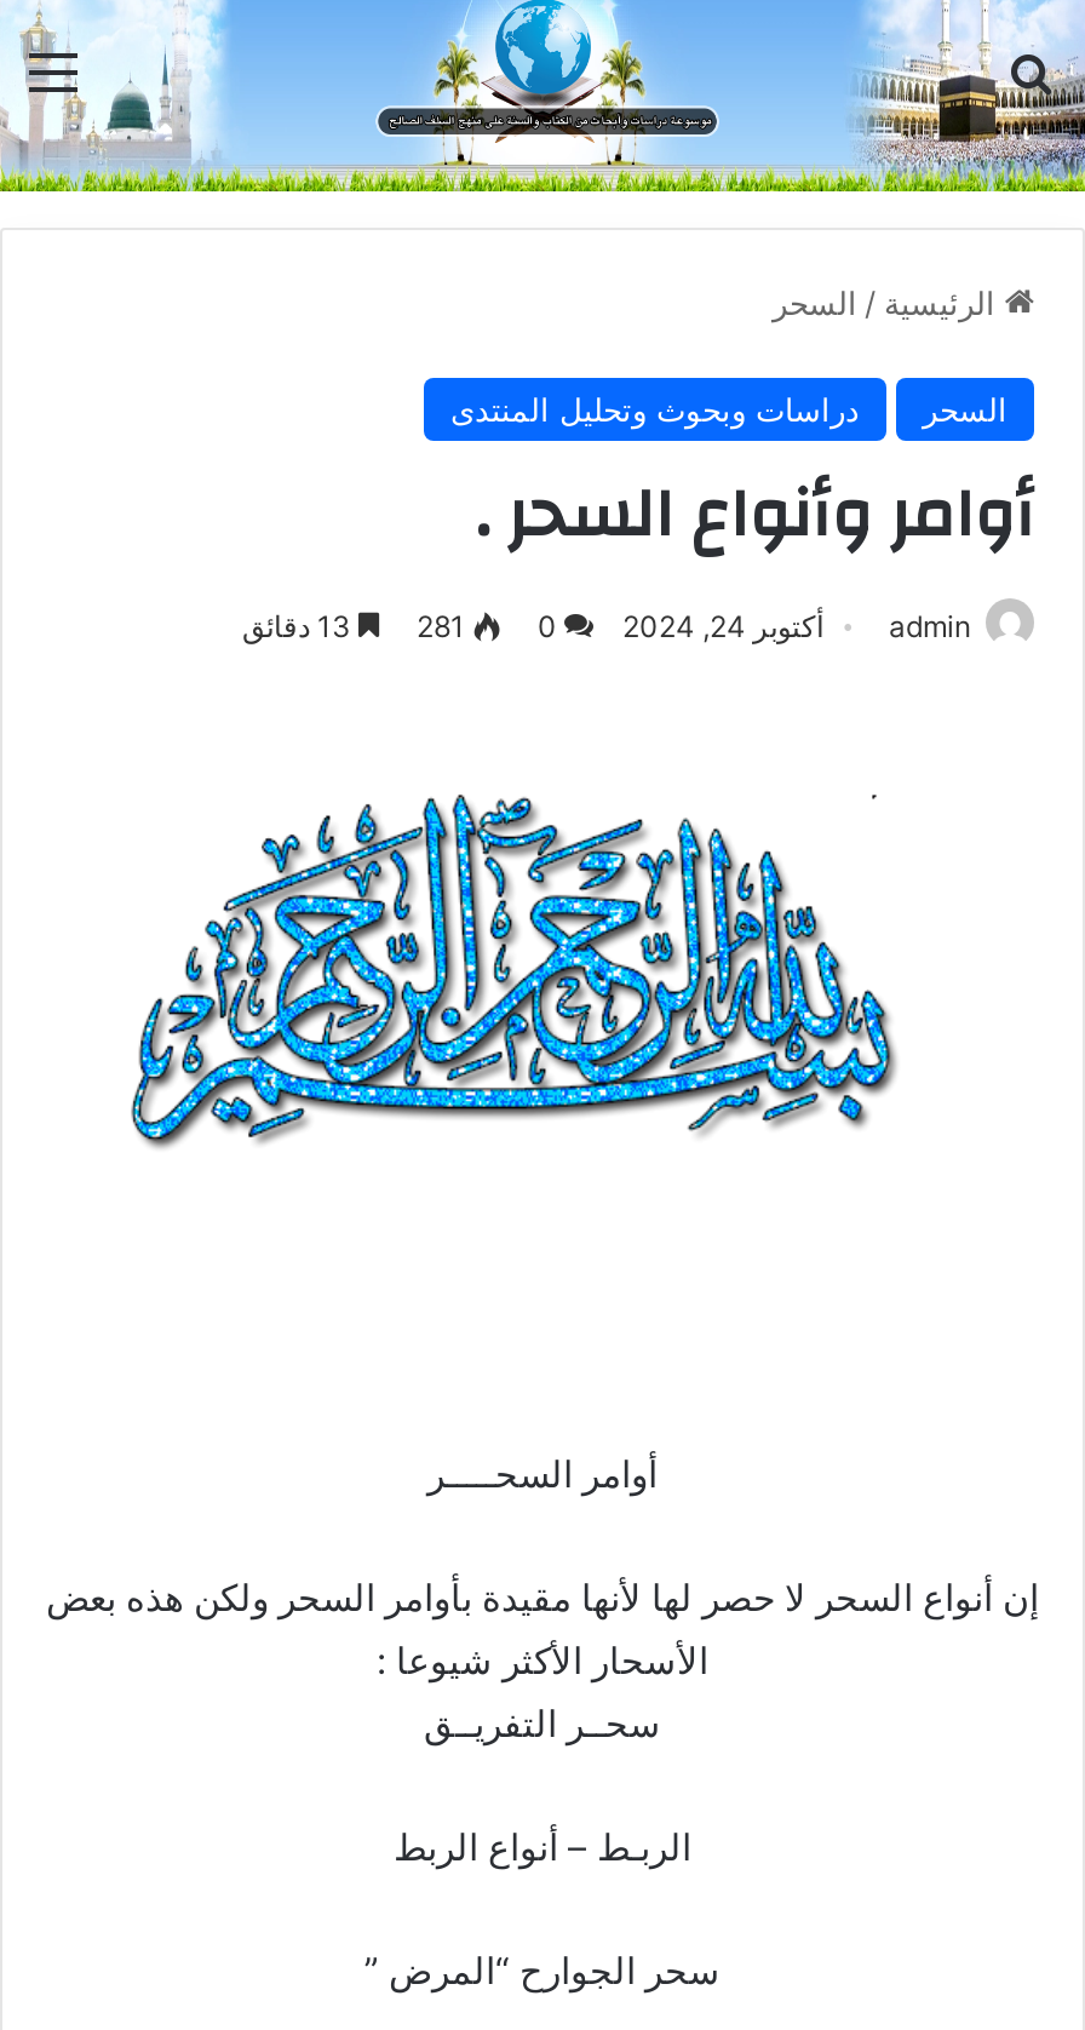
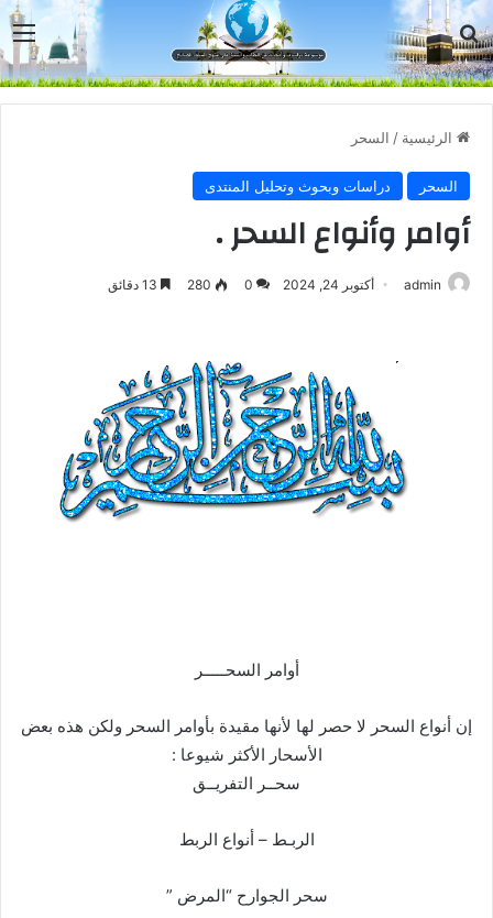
[417,608,465,644] 281 -> [187,276,211,293] 280

